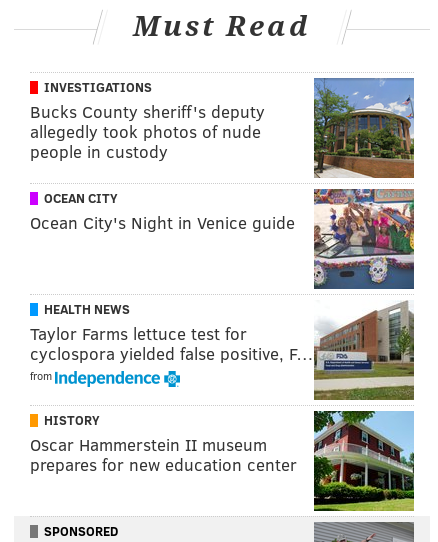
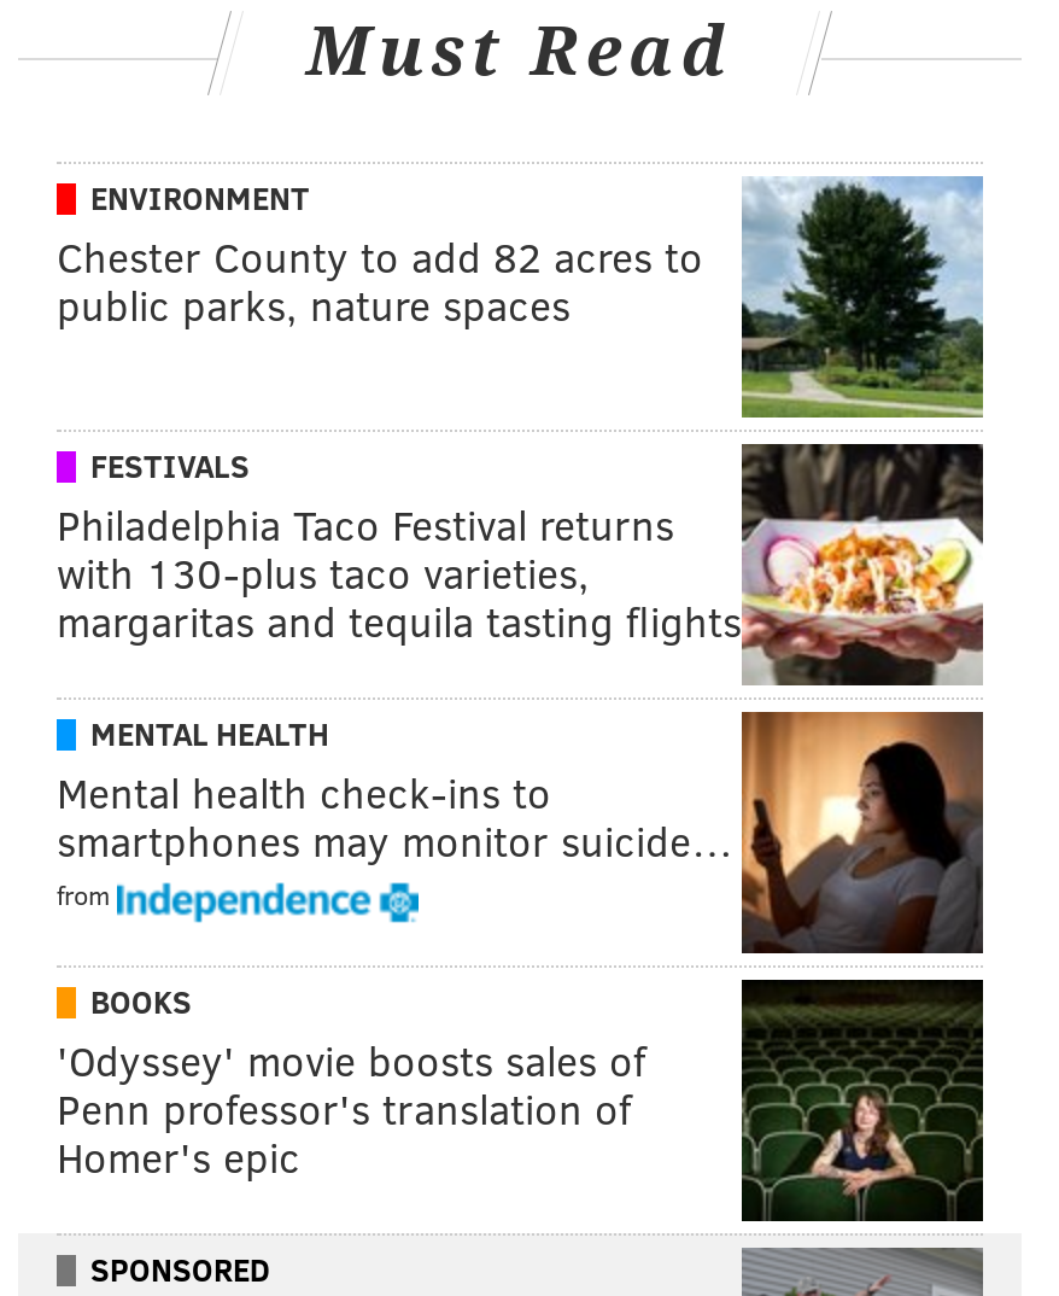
[30,78,265,163] INVESTIGATIONS | Bucks County sheriff's deputy | allegedly took photos of nude | people in custody -> [57,176,703,333] ENVIRONMENT | Chester County to add 82 acres to | public parks, nature spaces
[30,78,414,234] [image] | OCEAN CITY | Ocean City's Night in Venice guide -> [57,179,983,649] [image] | FESTIVALS | Philadelphia Taco Festival returns | with 130-plus taco varieties, | margaritas and tequila tasting flights
[30,188,415,365] [image] | HEALTH NEWS | Taylor Farms lettuce test for | cyclospora yielded false positive, F… -> [57,442,983,868] [image] | MENTAL HEALTH | Mental health check-ins to | smartphones may monitor suicide…
[313,300,414,401] [image] -> [739,710,985,956] [image]
[30,410,415,512] [image] | HISTORY | Oscar Hammerstein II museum | prepares for new education center -> [57,977,985,1224] [image] | BOOKS | 'Odyssey' movie boosts sales of | Penn professor's translation of | Homer's epic

